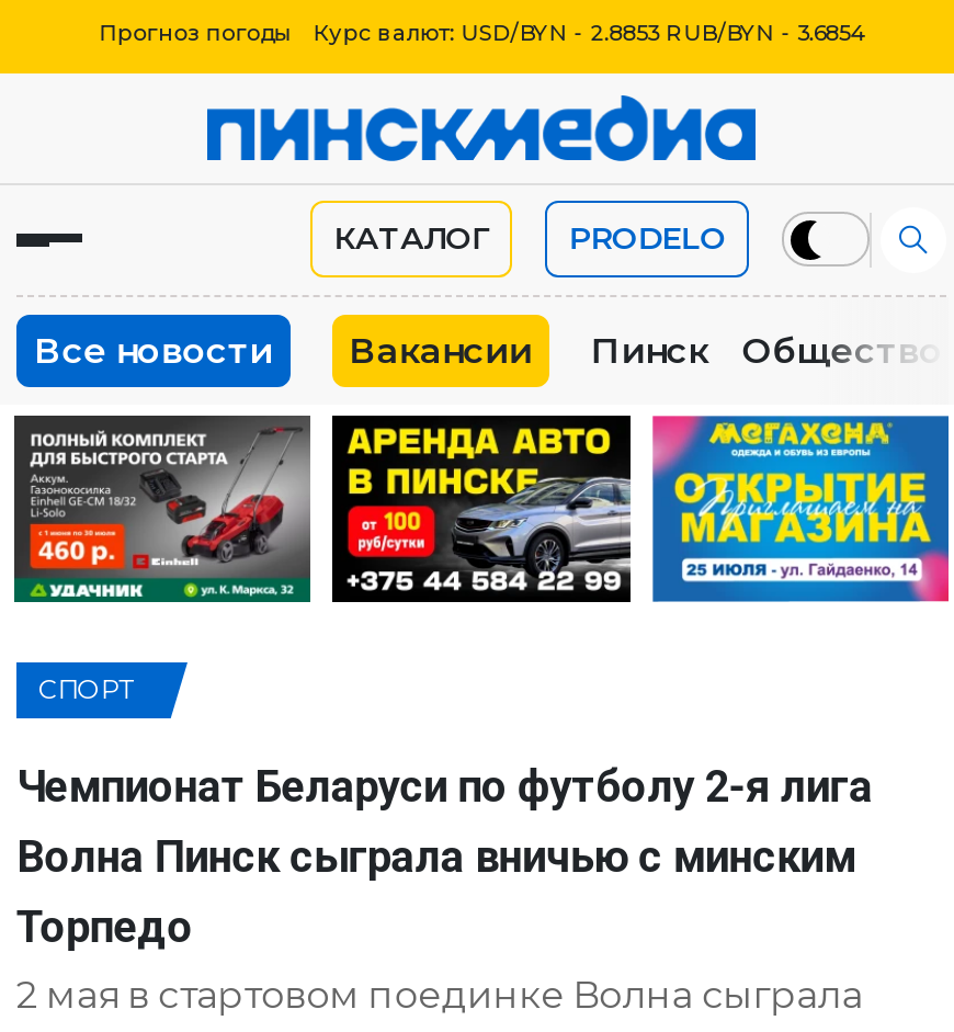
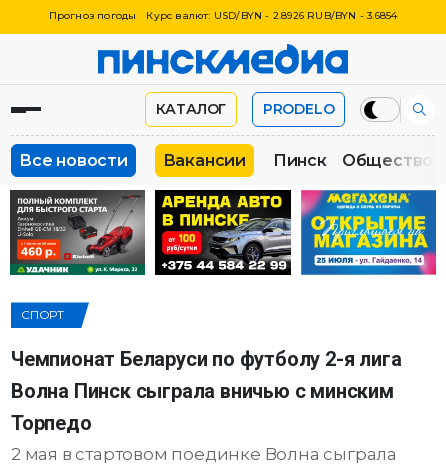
[313,18,864,46] Курс валют: USD/BYN - 2.8853 RUB/BYN - 3.6854 -> [146,8,397,21] Курс валют: USD/BYN - 2.8926 RUB/BYN - 3.6854

